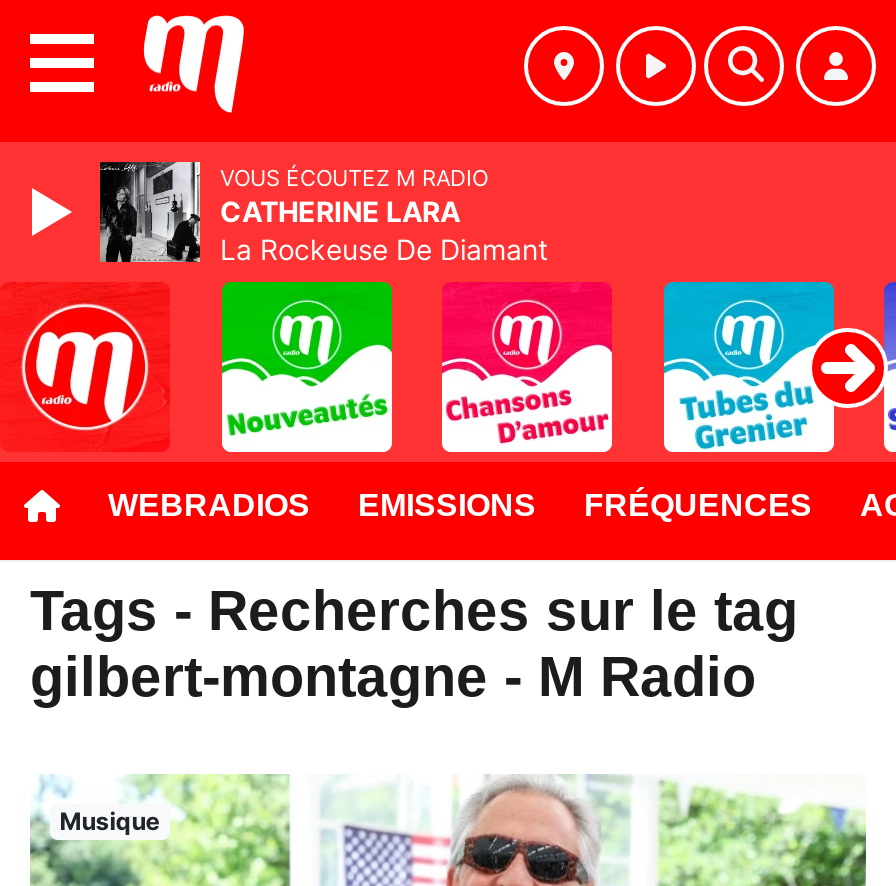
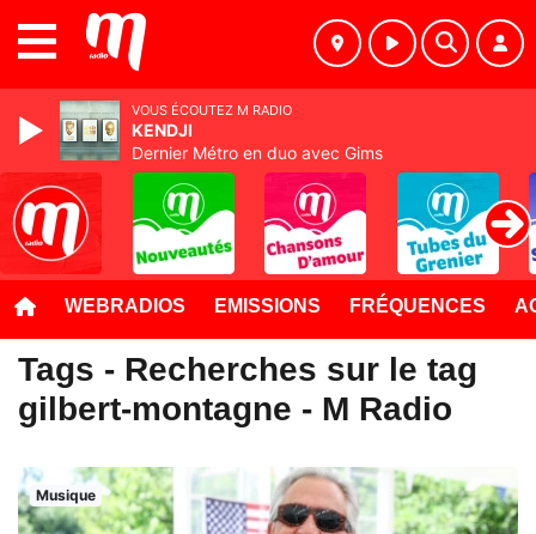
[98,160,548,266] [image] | CATHERINE LARA | La Rockeuse De Diamant -> [59,99,383,163] [image] | KENDJI | Dernier Métro en duo avec Gims

